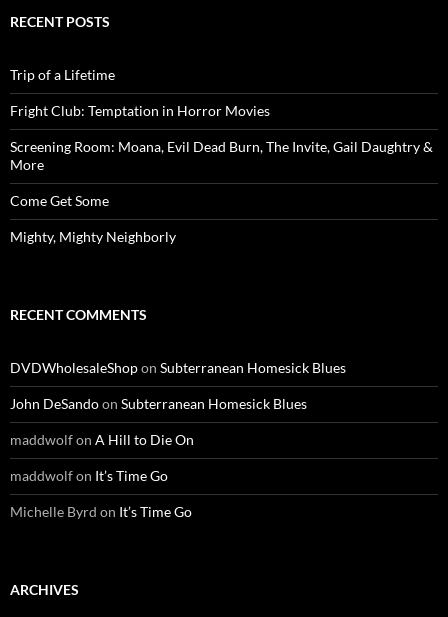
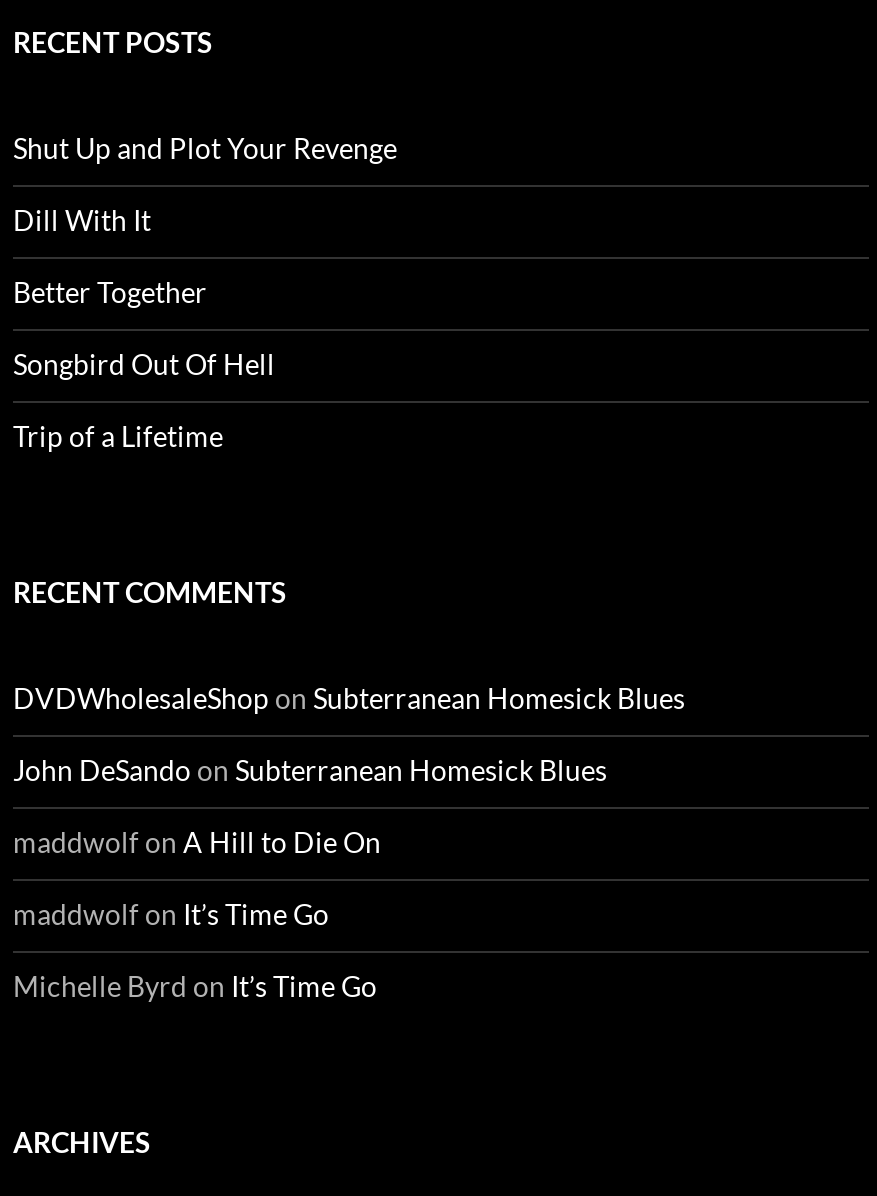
none -> [13,132,397,382] Shut Up and Plot Your Revenge | Dill With It | Better Together | Songbird Out Of Hell
moved [10,66,115,83] -> [13,420,223,454]: Trip of a Lifetime
[10,102,433,245] Fright Club: Temptation in Horror Movies | Screening Room: Moana, Evil Dead Burn, The Invite, Gail Daughtry & | More | Come Get Some | Mighty, Mighty Neighborly -> none

